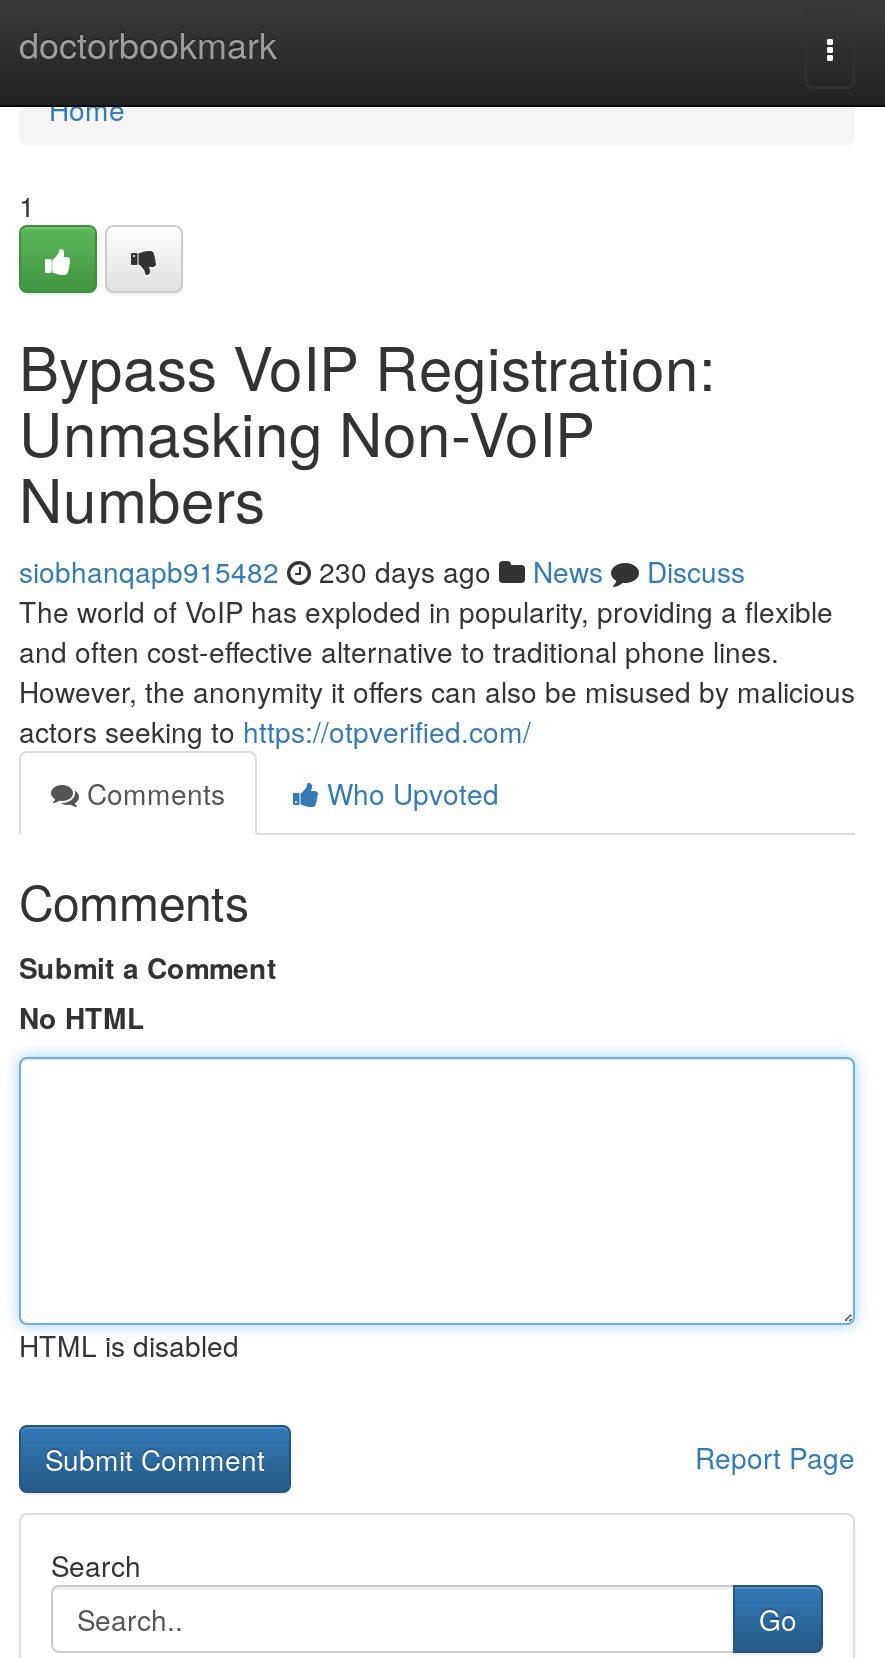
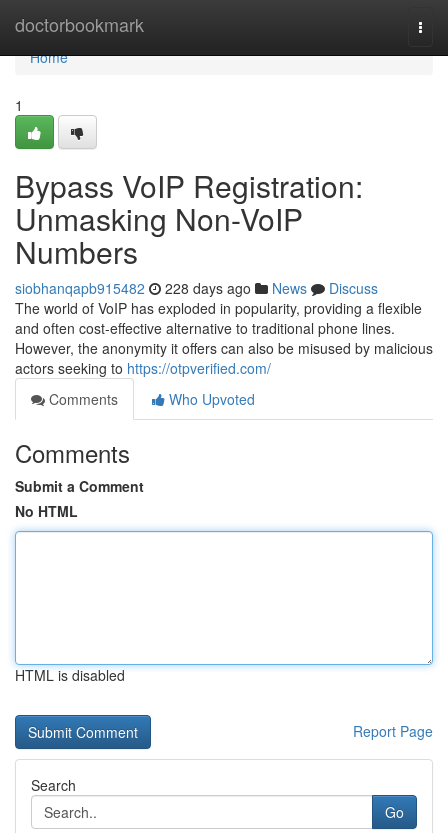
[19,551,745,591] siobhanqapb915482 230 days ago News Discuss -> [15,278,378,298] siobhanqapb915482 228 days ago News Discuss

